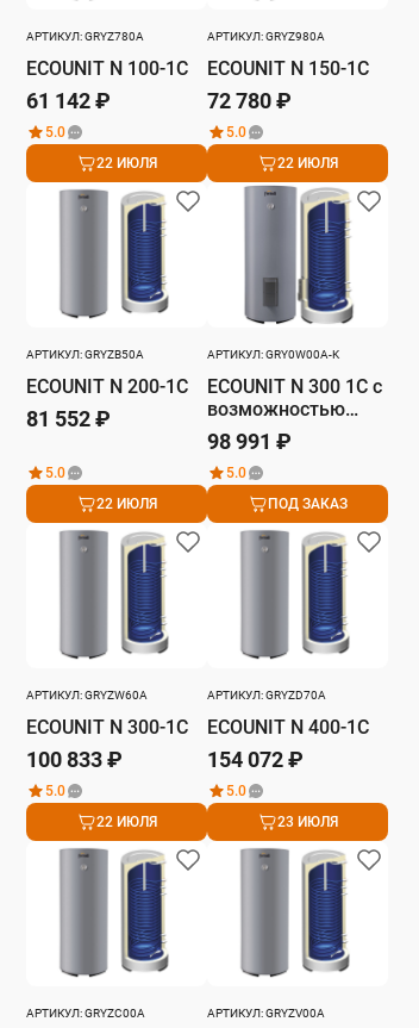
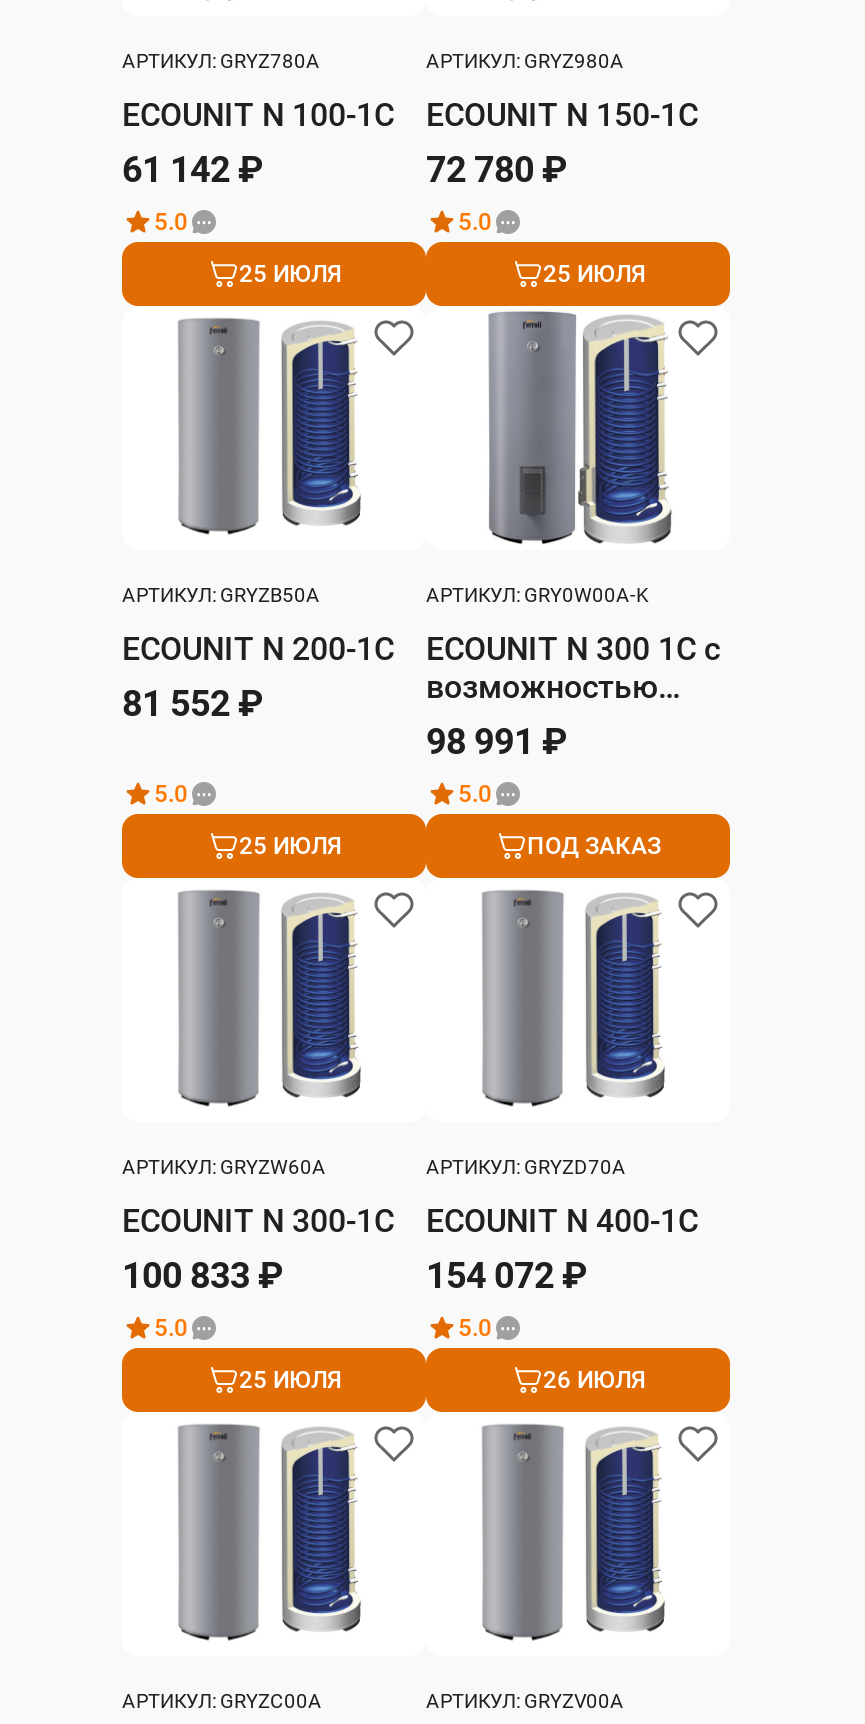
[96,155,157,172] 22 ИЮЛЯ -> [239,260,341,288] 25 ИЮЛЯ
[277,155,337,172] 22 ИЮЛЯ -> [543,260,645,288] 25 ИЮЛЯ
[96,496,157,512] 22 ИЮЛЯ -> [239,832,341,860] 25 ИЮЛЯ
[96,814,157,830] 22 ИЮЛЯ -> [239,1366,341,1394] 25 ИЮЛЯ
[277,814,337,830] 23 ИЮЛЯ -> [543,1366,645,1394] 26 ИЮЛЯ

